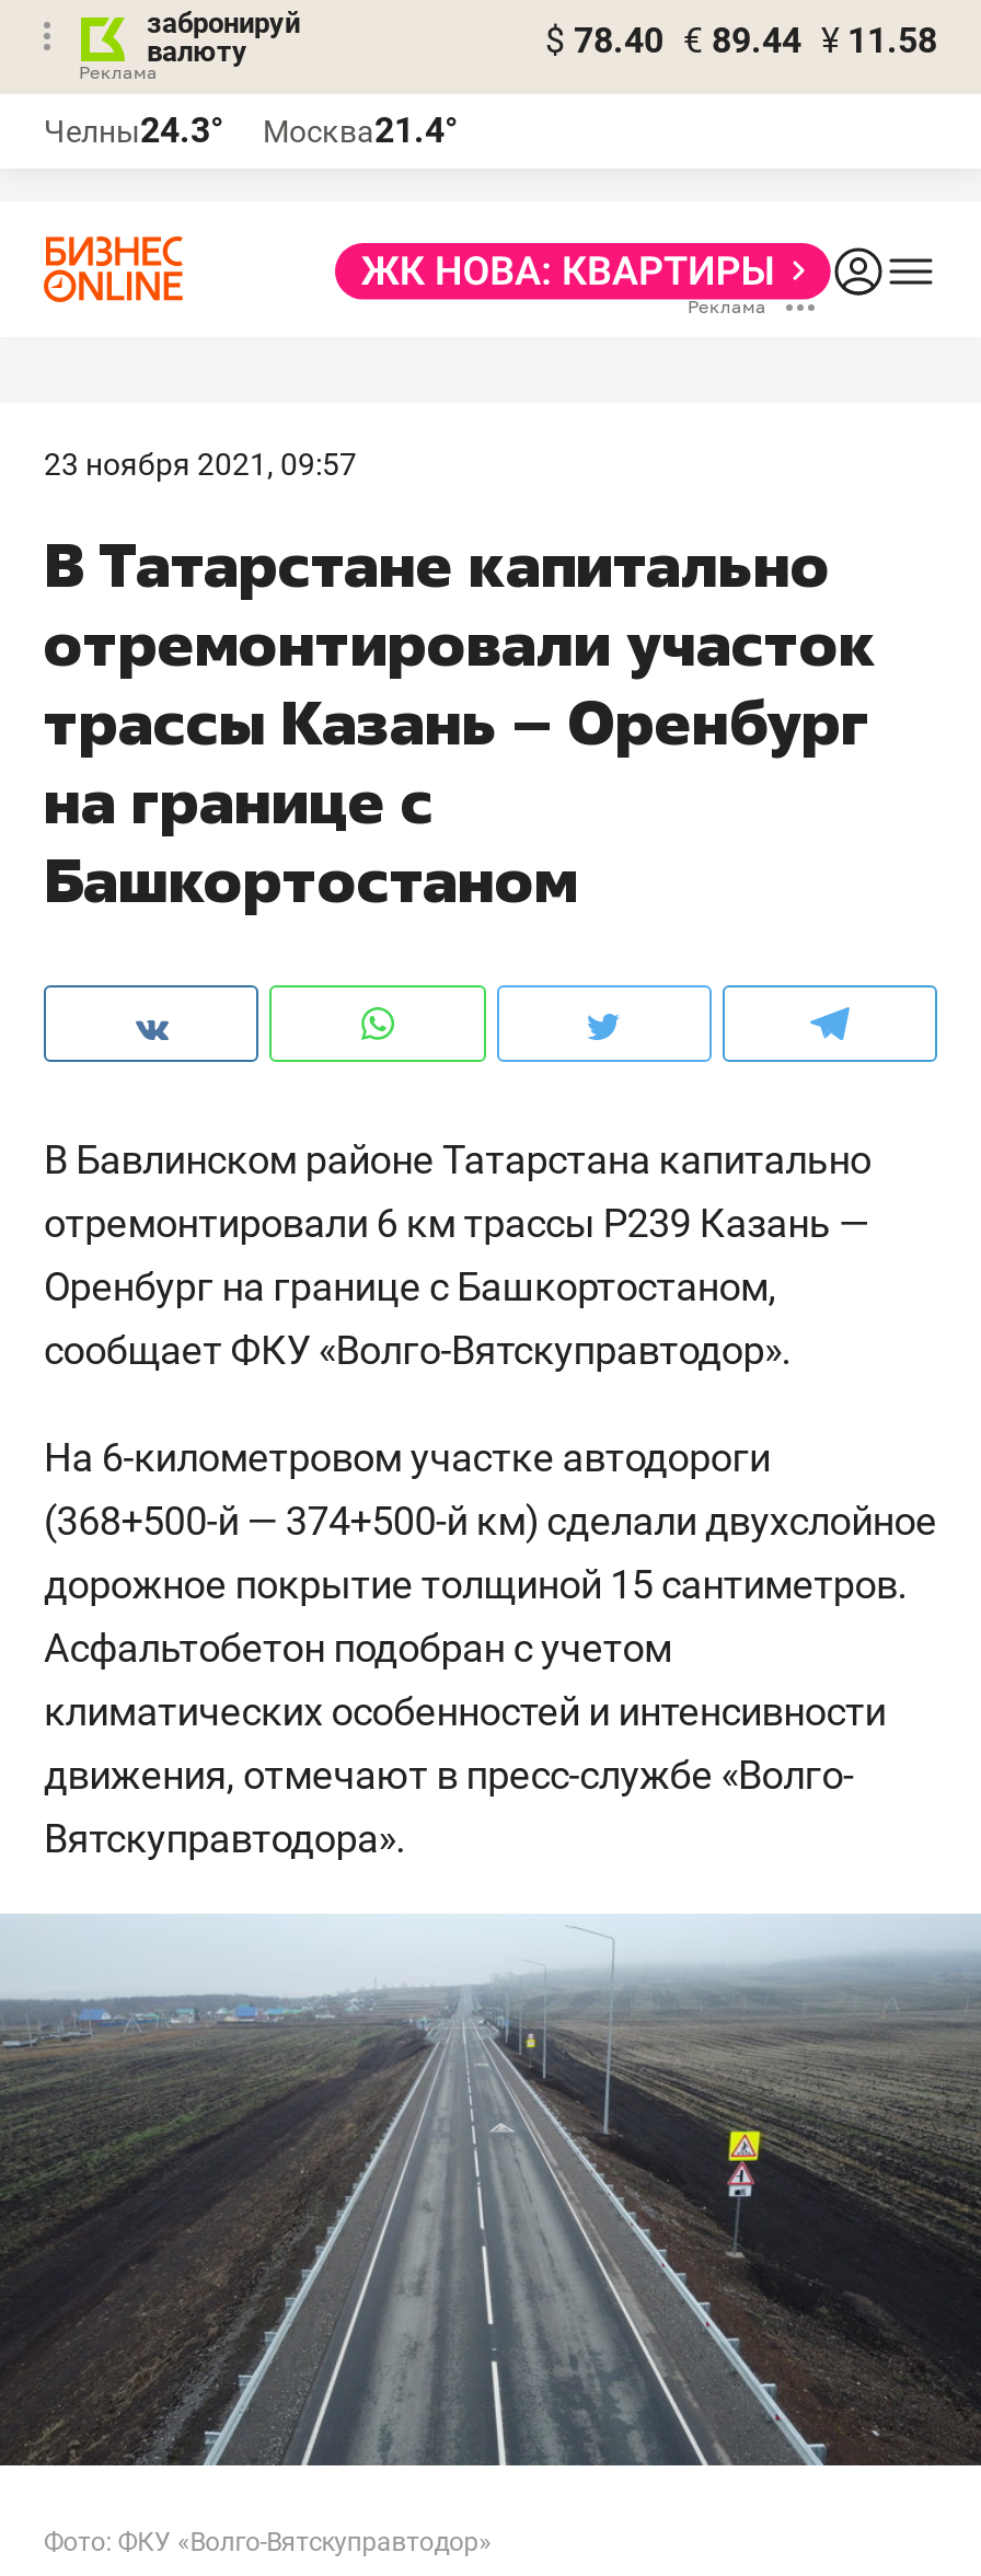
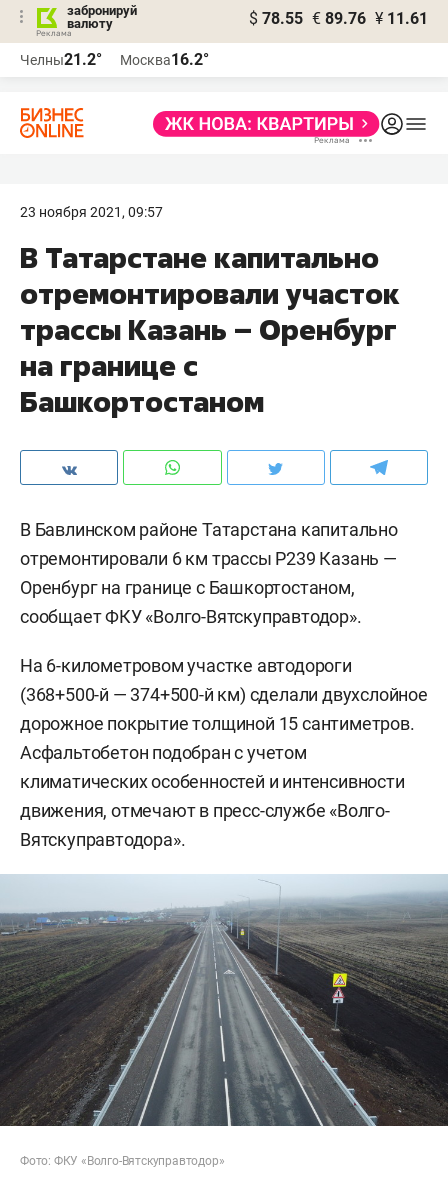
[545,20,937,61] $ 78.40 € 89.44 ¥ 11.58 -> [249,9,428,28] $ 78.55 € 89.76 ¥ 11.61
[44,109,223,151] Челны24.3° -> [20,50,102,69] Челны21.2°
[263,109,458,151] Москва21.4° -> [120,50,209,69] Москва16.2°

